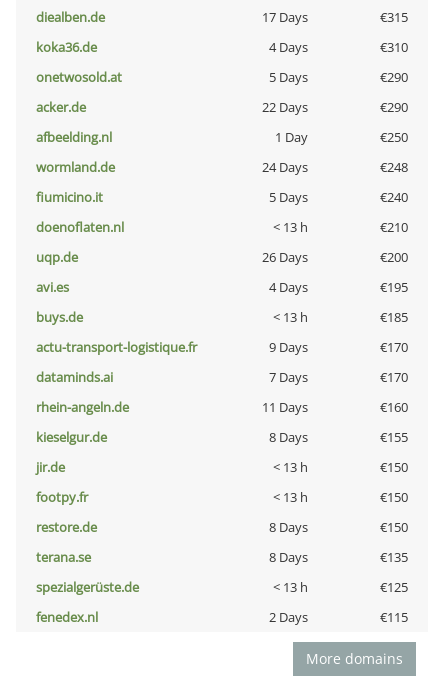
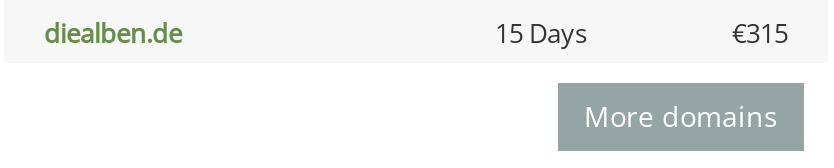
[261,8,307,26] 17 Days -> [495,15,587,51] 15 Days
[36,38,408,626] koka36.de | 4 Days | €310 | onetwosold.at | 5 Days | €290 | acker.de | 22 Days | €290 | afbeelding.nl | 1 Day | €250 | wormland.de | 24 Days | €248 | fiumicino.it | 5 Days | €240 | doenoflaten.nl | < 13 h | €210 | uqp.de | 26 Days | €200 | avi.es | 4 Days | €195 | buys.de | < 13 h | €185 | actu-transport-logistique.fr | 9 Days | €170 | dataminds.ai | 7 Days | €170 | rhein-angeln.de | 11 Days | €160 | kieselgur.de | 8 Days | €155 | jir.de | < 13 h | €150 | footpy.fr | < 13 h | €150 | restore.de | 8 Days | €150 | terana.se | 8 Days | €135 | spezialgerüste.de | < 13 h | €125 | fenedex.nl | 2 Days | €115 -> none

